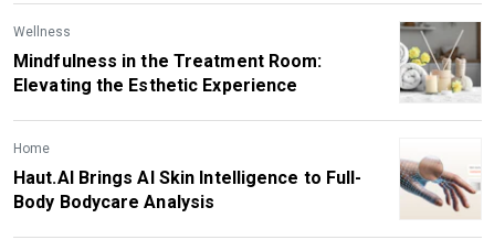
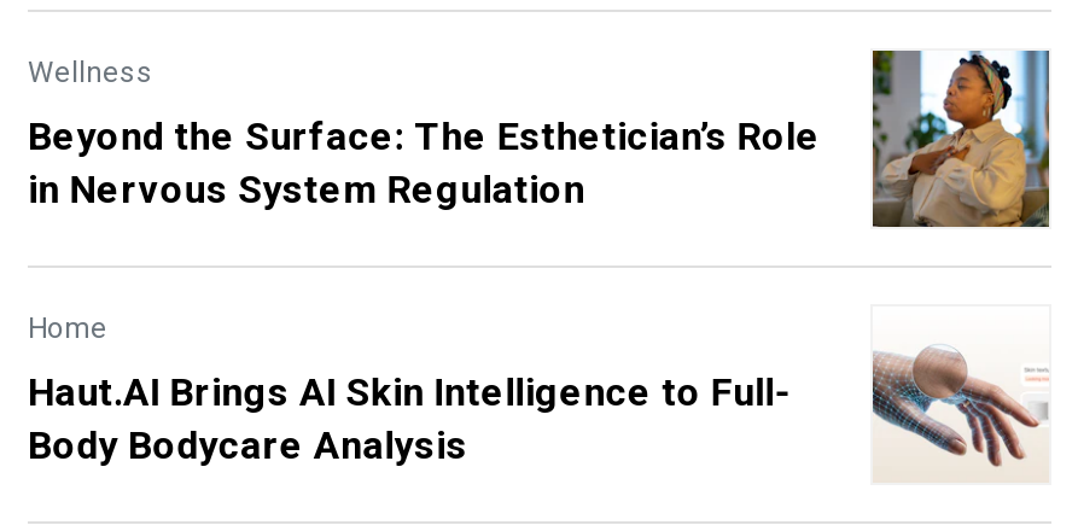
[399,21,482,102] [image] -> [870,48,1051,229] [image]
[13,50,322,95] Mindfulness in the Treatment Room: | Elevating the Esthetic Experience -> [28,112,820,211] Beyond the Surface: The Esthetician’s Role | in Nervous System Regulation

